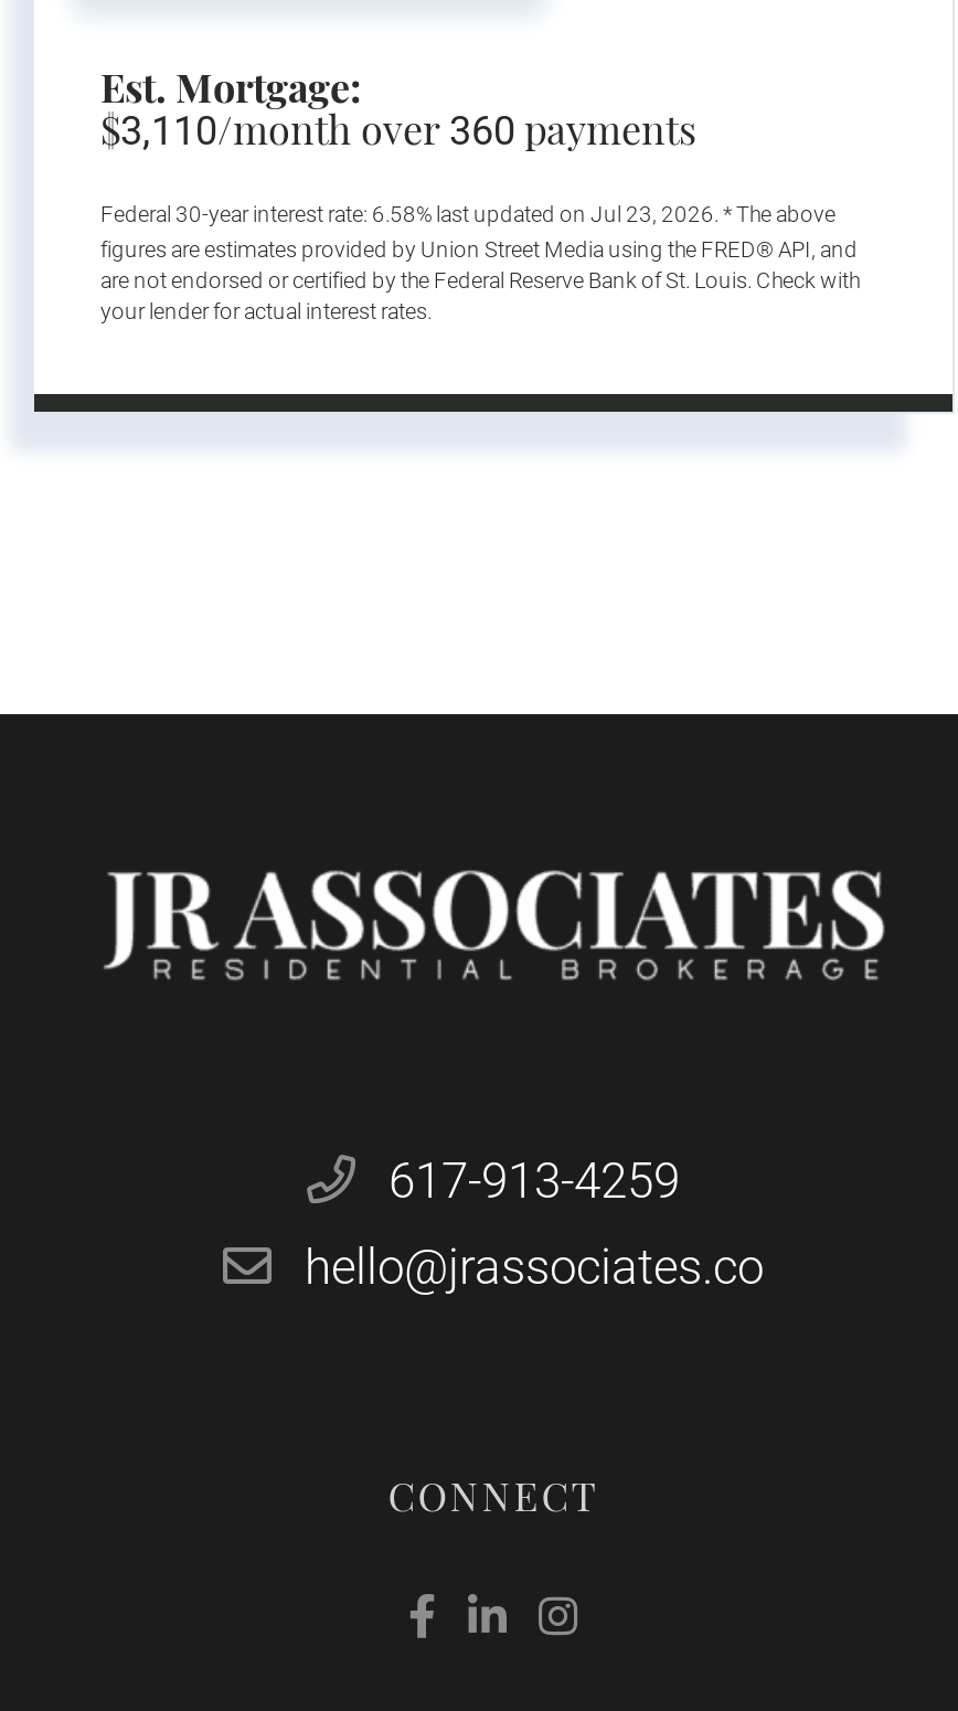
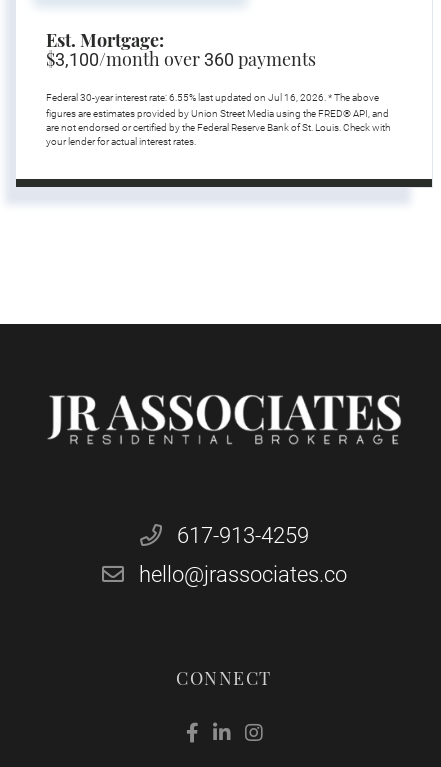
[100,103,696,156] $3,110/month over 360 payments -> [46,47,316,71] $3,100/month over 360 payments
[100,203,835,227] Federal 30-year interest rate: 6.58% last updated on Jul 23, 2026. * The above -> [46,92,379,103] Federal 30-year interest rate: 6.55% last updated on Jul 16, 2026. * The above

